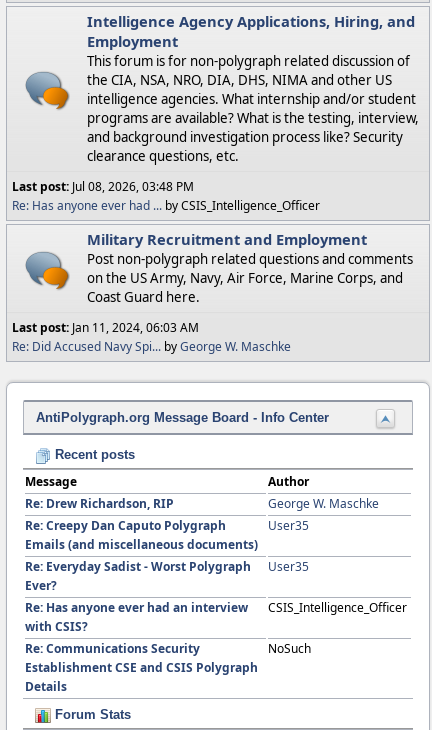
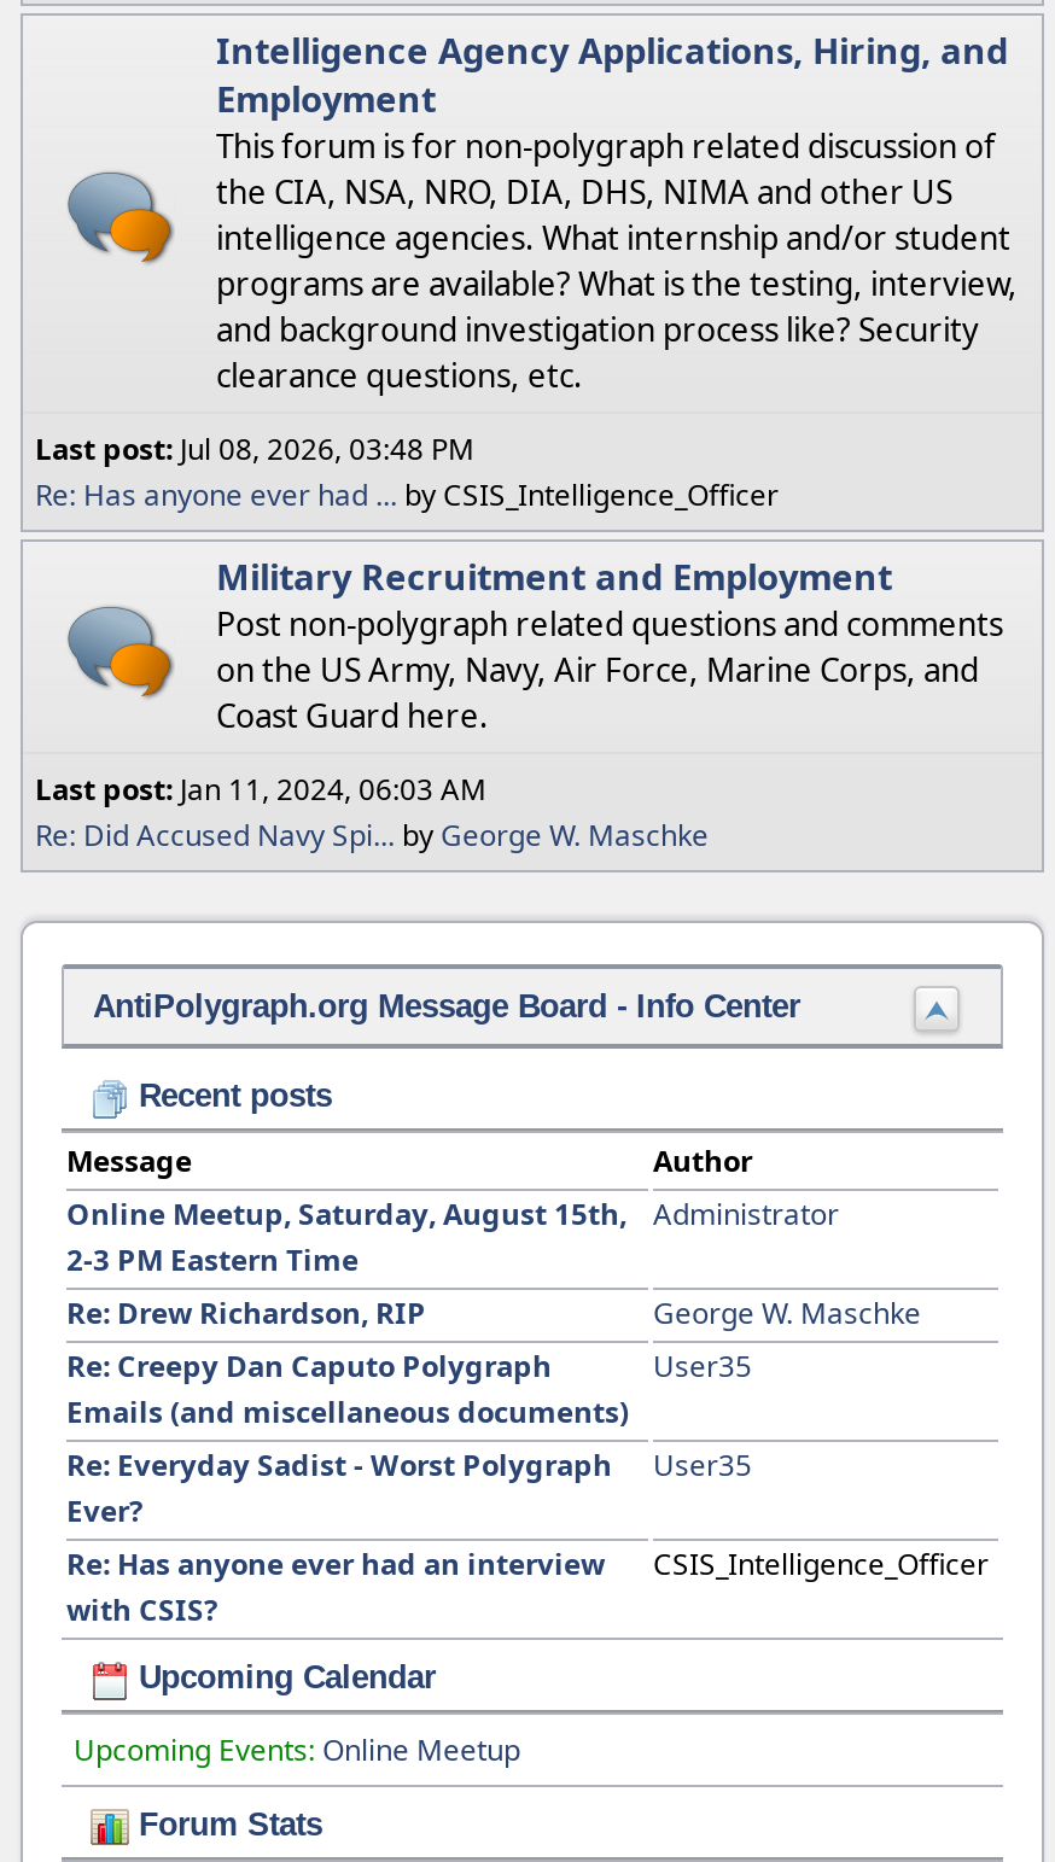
none -> [66,1194,626,1281] Online Meetup, Saturday, August 15th, | 2-3 PM Eastern Time
none -> [653,1194,839,1235] Administrator
[25,640,258,695] Re: Communications Security | Establishment CSE and CSIS Polygraph | Details -> [129,1660,436,1696] Upcoming Calendar
[268,640,311,657] NoSuch -> [74,1730,520,1771] Upcoming Events: Online Meetup

